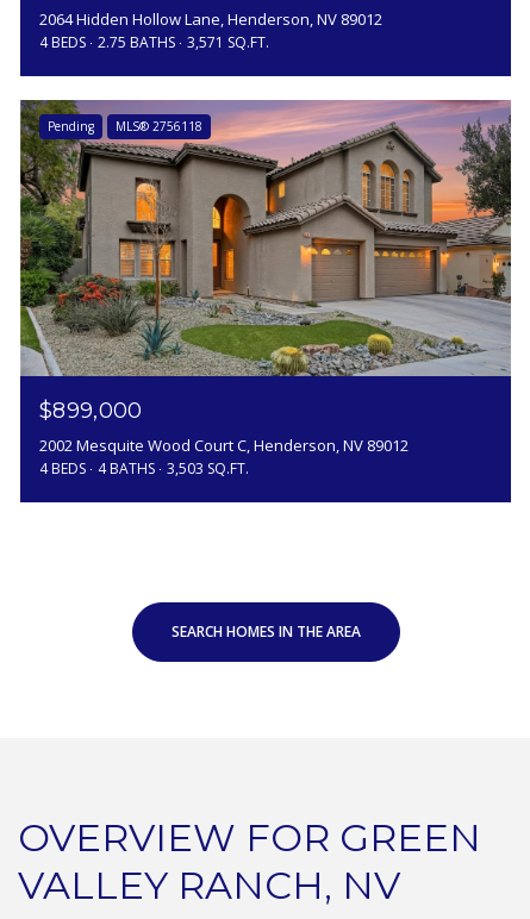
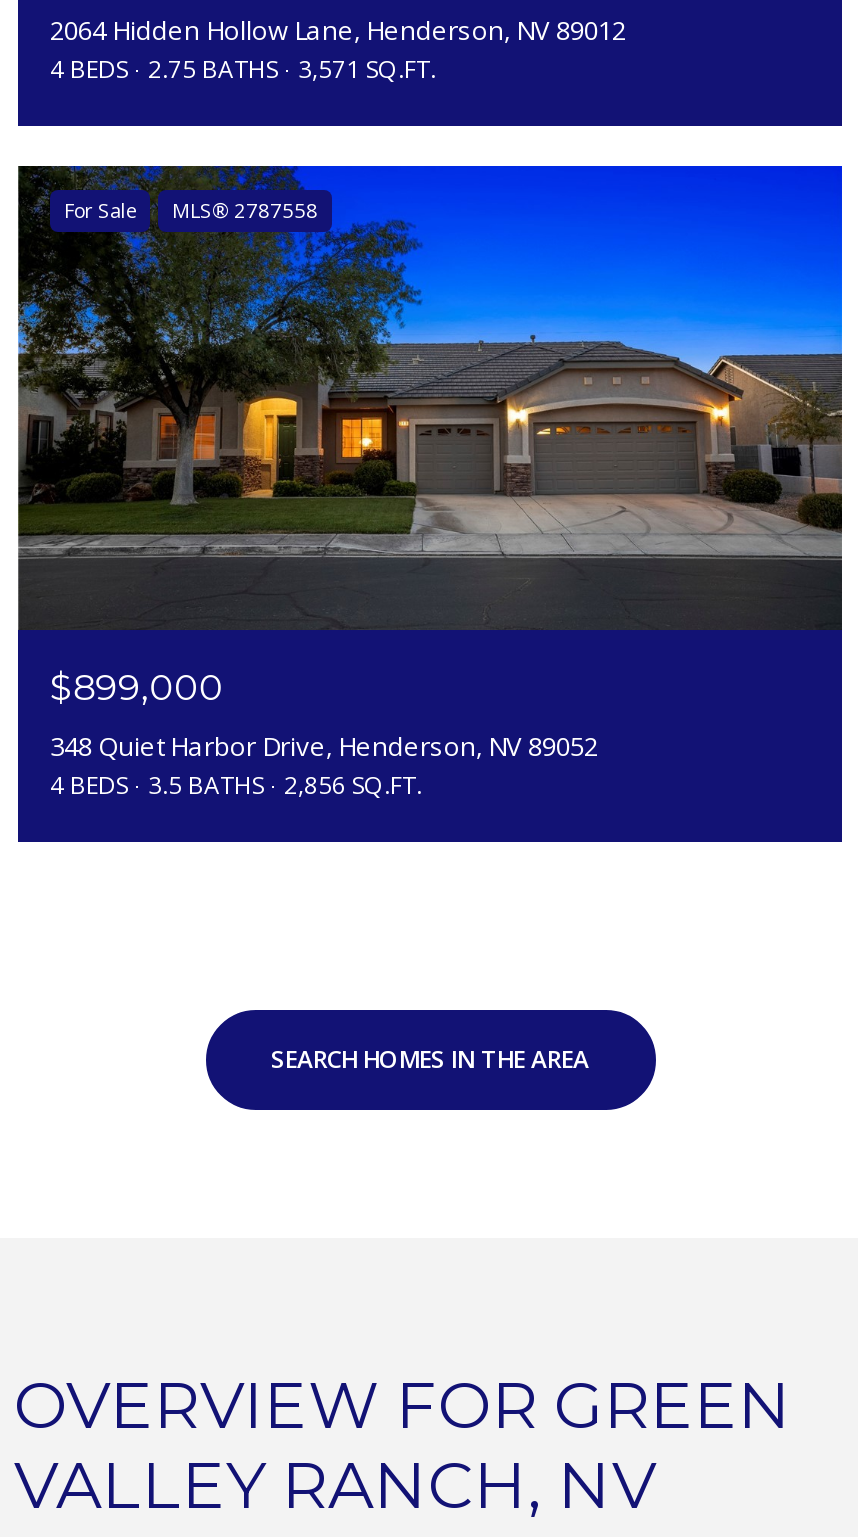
[19,99,512,377] [image] | Pending | MLS® 2756118 -> [16,164,844,630] [image] | For Sale | MLS® 2787558
[39,434,409,478] 2002 Mesquite Wood Court C, Henderson, NV 89012 | 4 BEDS 4 BATHS 3,503 SQ.FT. -> [50,728,598,802] 348 Quiet Harbor Drive, Henderson, NV 89052 | 4 BEDS 3.5 BATHS 2,856 SQ.FT.

